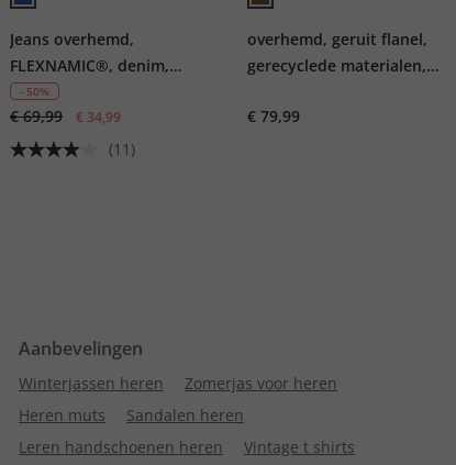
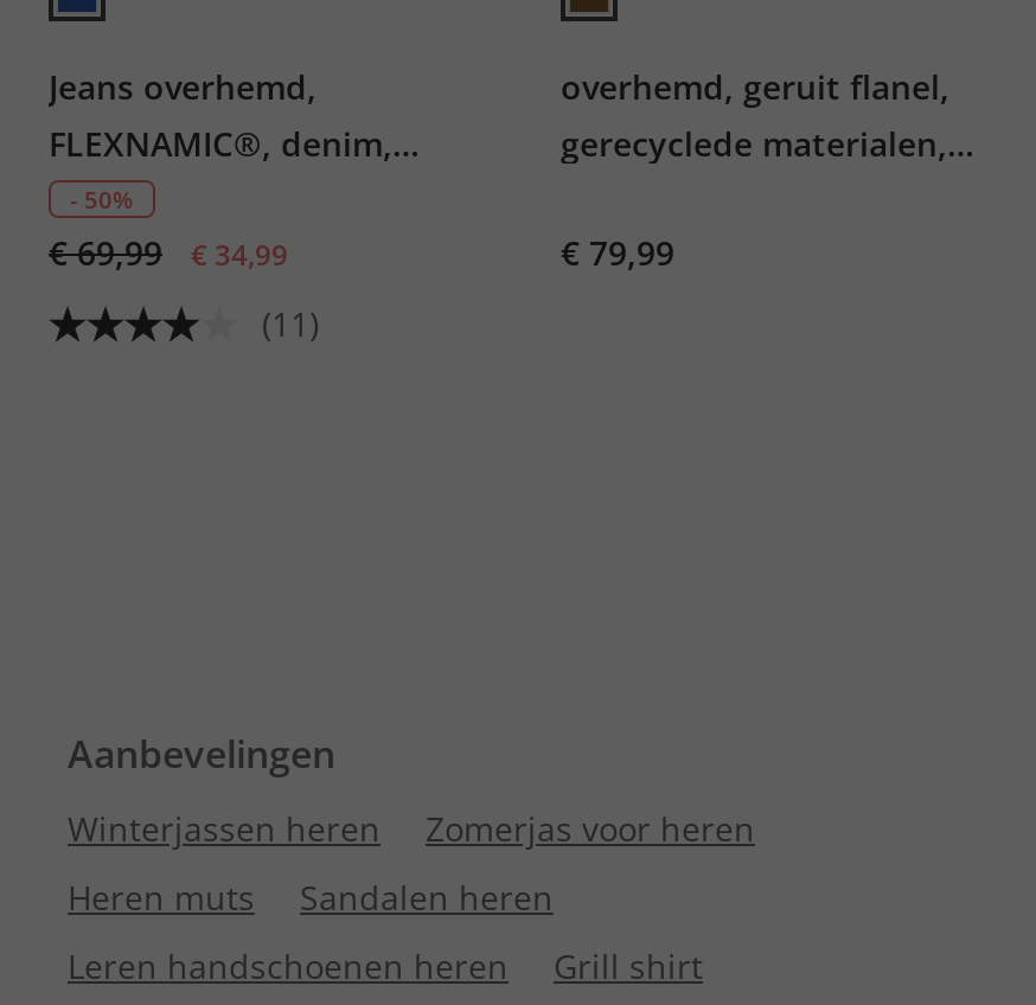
[244,436,355,457] Vintage t shirts -> [554,943,703,988] Grill shirt

